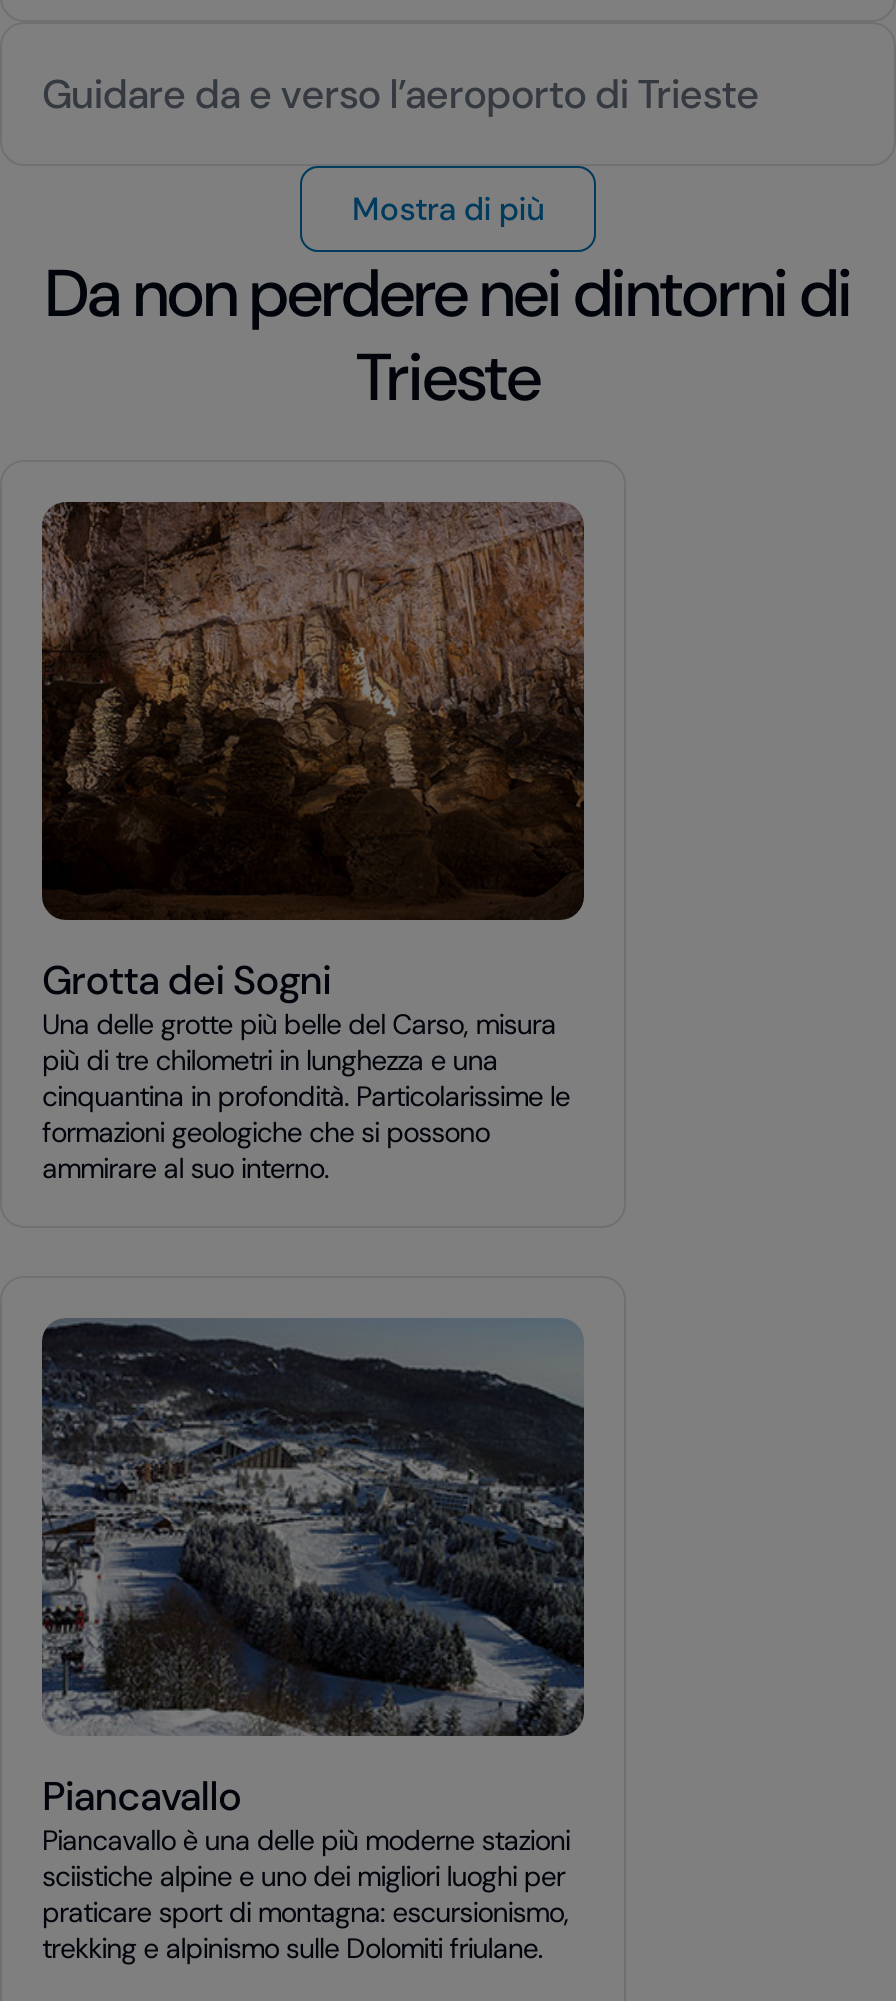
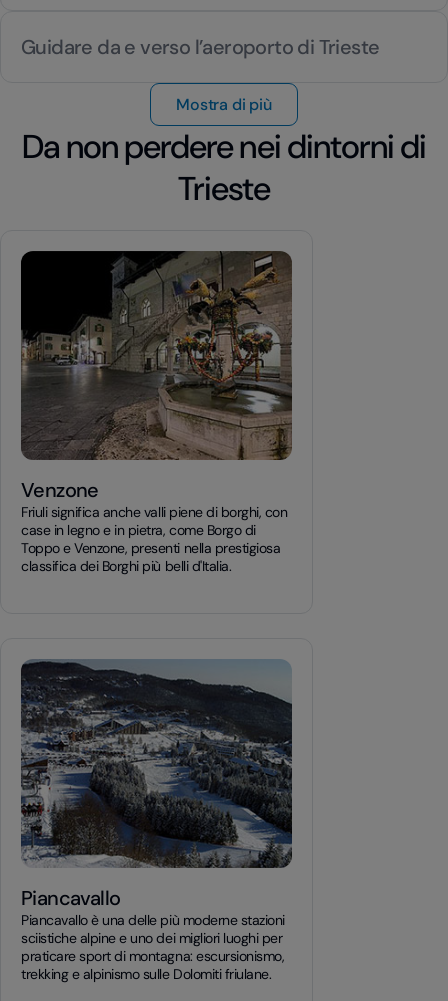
[40,500,584,1186] [image] | Grotta dei Sogni | Una delle grotte più belle del Carso, misura | più di tre chilometri in lunghezza e una | cinquantina in profondità. Particolarissime le | formazioni geologiche che si possono | ammirare al suo interno. -> [20,250,292,575] [image] | Venzone | Friuli significa anche valli piene di borghi, con | case in legno e in pietra, come Borgo di | Toppo e Venzone, presenti nella prestigiosa | classifica dei Borghi più belli d'Italia.

